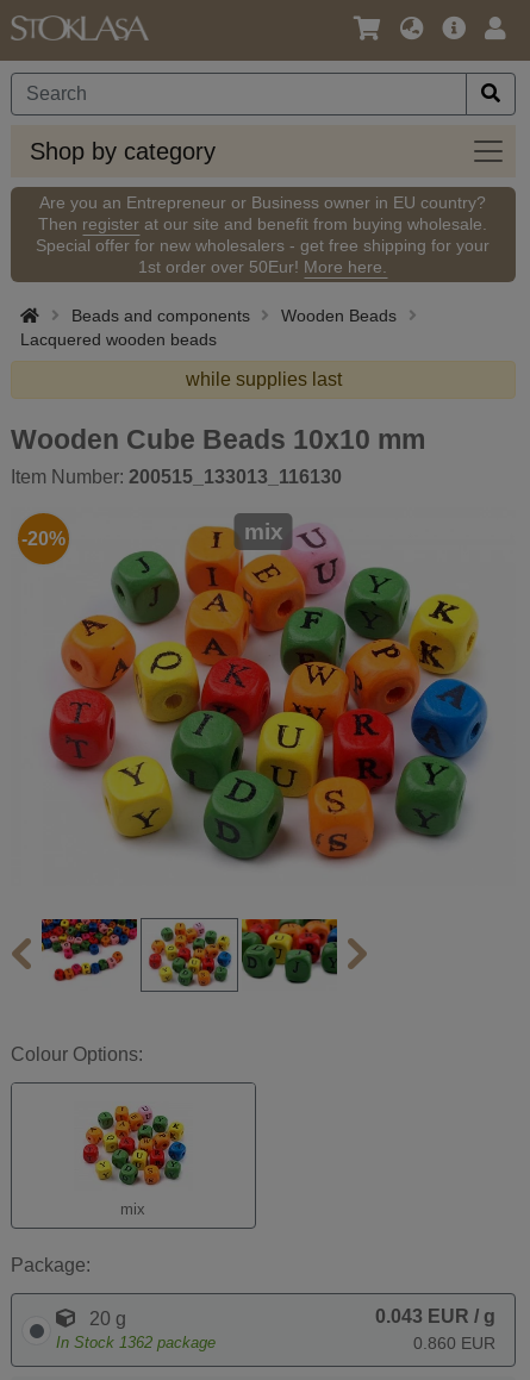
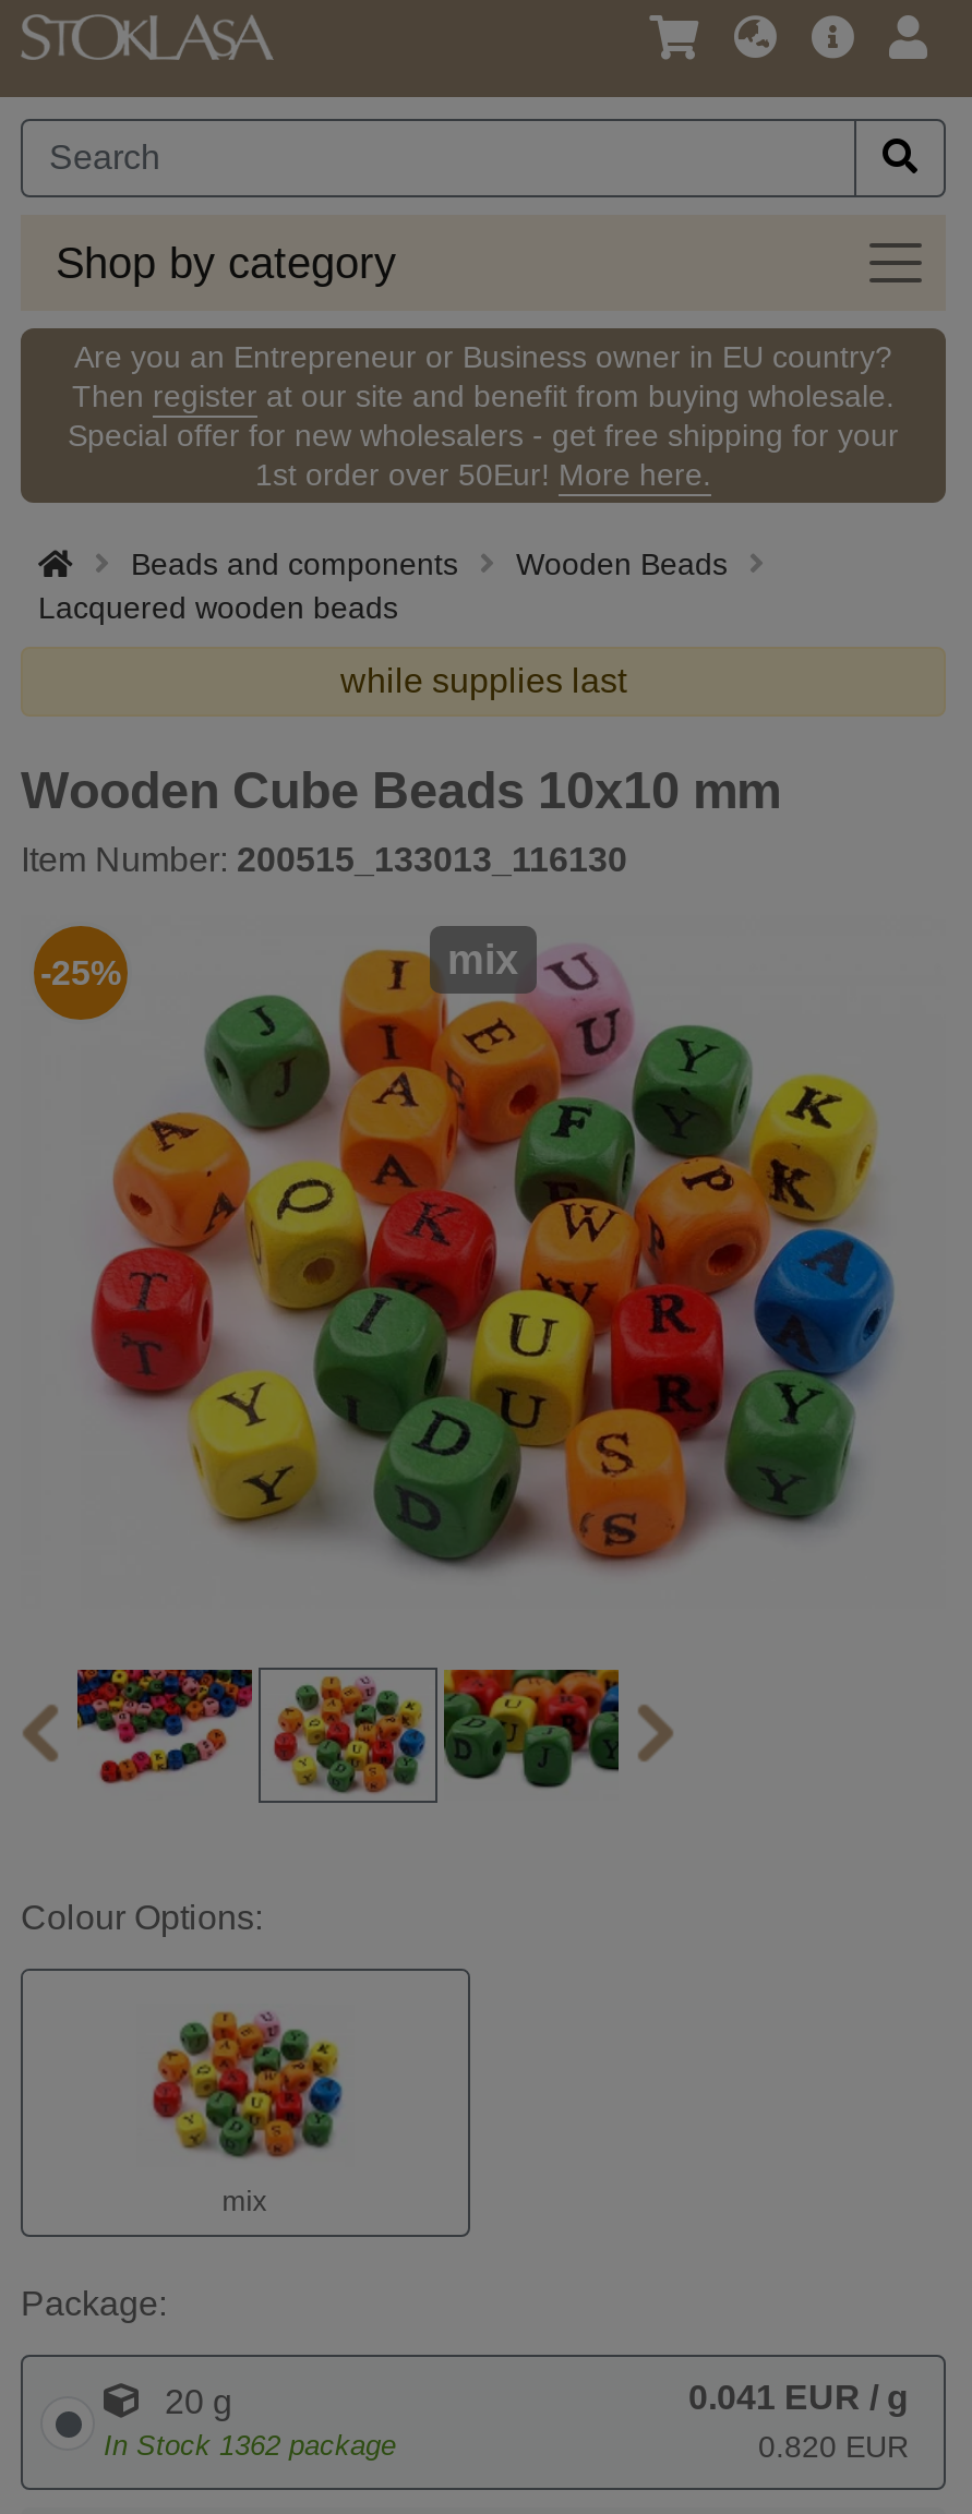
[21,529,66,549] -20% -> [40,954,121,991] -25%
[375,1306,495,1326] 0.043 EUR / g -> [688,2379,909,2416] 0.041 EUR / g
[413,1334,495,1353] 0.860 EUR -> [758,2429,909,2464] 0.820 EUR

